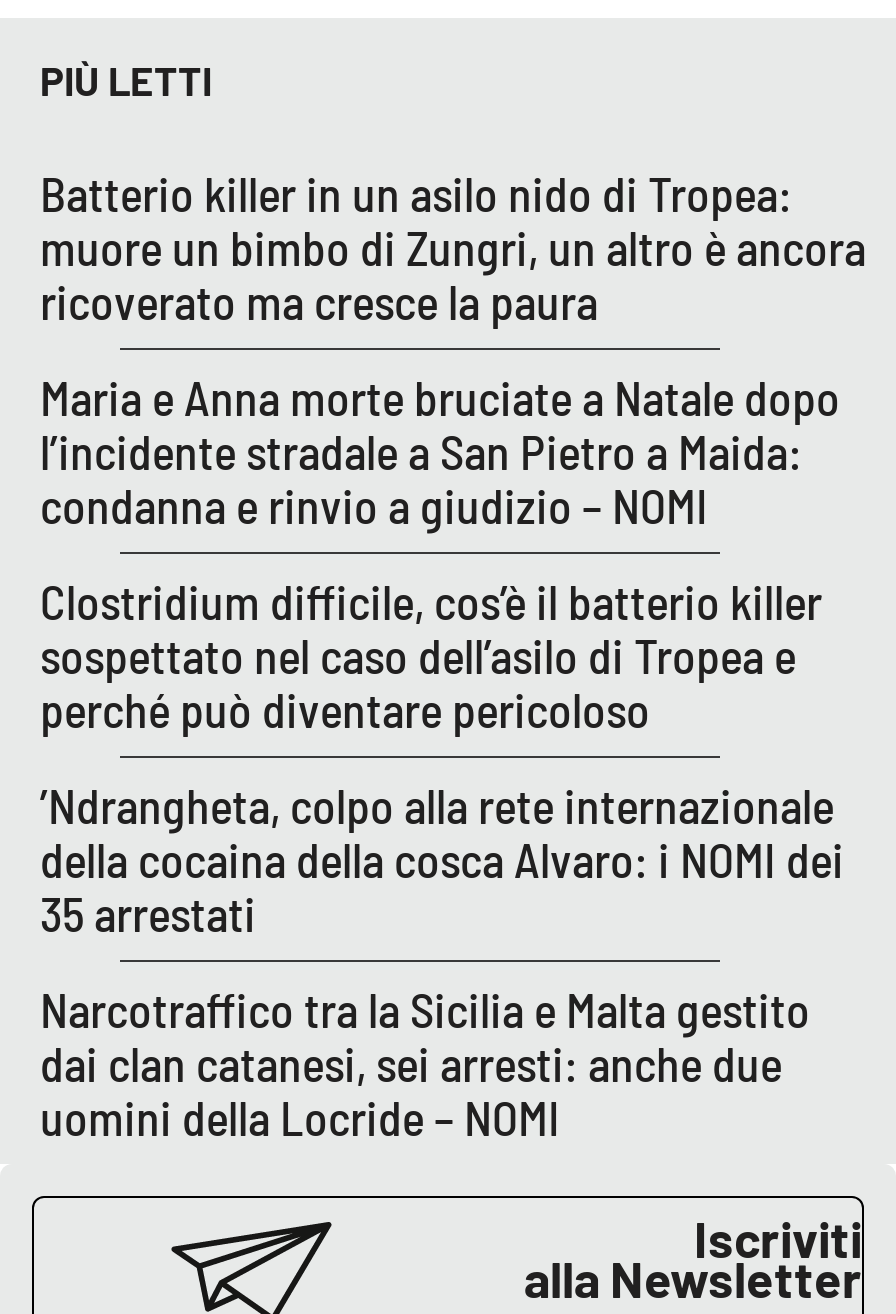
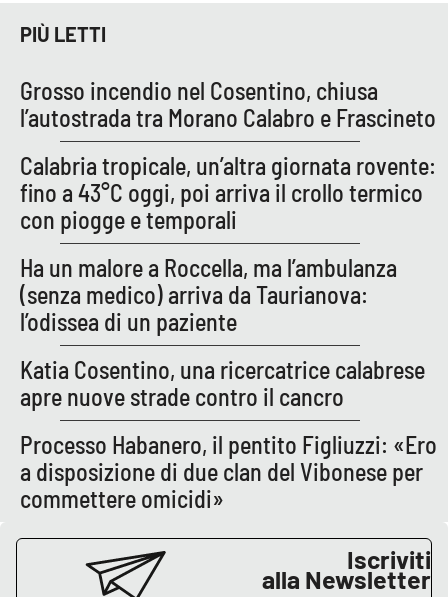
[40,163,866,329] Batterio killer in un asilo nido di Tropea: | muore un bimbo di Zungri, un altro è ancora | ricoverato ma cresce la paura -> [20,76,436,132] Grosso incendio nel Cosentino, chiusa | l’autostrada tra Morano Calabro e Frascineto
[40,367,840,533] Maria e Anna morte bruciate a Natale dopo | l’incidente stradale a San Pietro a Maida: | condanna e rinvio a giudizio – NOMI -> [20,151,436,234] Calabria tropicale, un’altra giornata rovente: | fino a 43°C oggi, poi arriva il crollo termico | con piogge e temporali
[40,571,822,737] Clostridium difficile, cos’è il batterio killer | sospettato nel caso dell’asilo di Tropea e | perché può diventare pericoloso -> [20,253,397,336] Ha un malore a Roccella, ma l’ambulanza | (senza medico) arriva da Taurianova: | l’odissea di un paziente
[40,775,844,941] ’Ndrangheta, colpo alla rete internazionale | della cocaina della cosca Alvaro: i NOMI dei | 35 arrestati -> [20,355,425,411] Katia Cosentino, una ricercatrice calabrese | apre nuove strade contro il cancro
[40,979,810,1145] Narcotraffico tra la Sicilia e Malta gestito | dai clan catanesi, sei arresti: anche due | uomini della Locride – NOMI -> [20,430,437,513] Processo Habanero, il pentito Figliuzzi: «Ero | a disposizione di due clan del Vibonese per | commettere omicidi»

